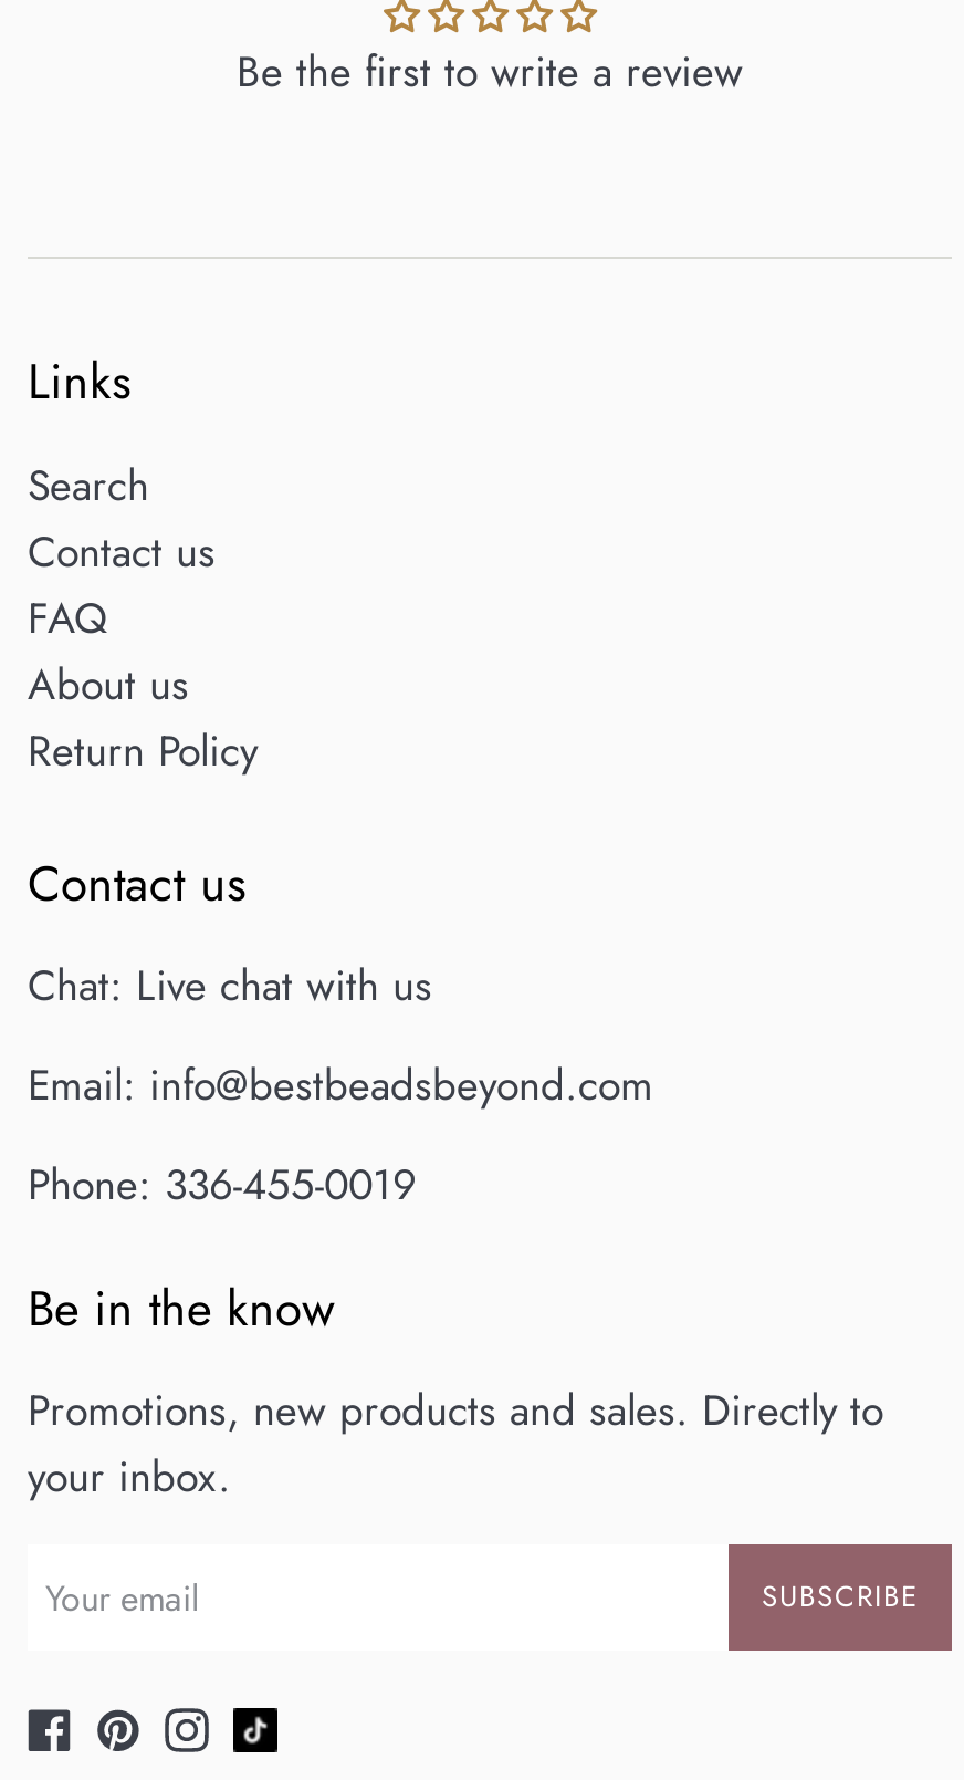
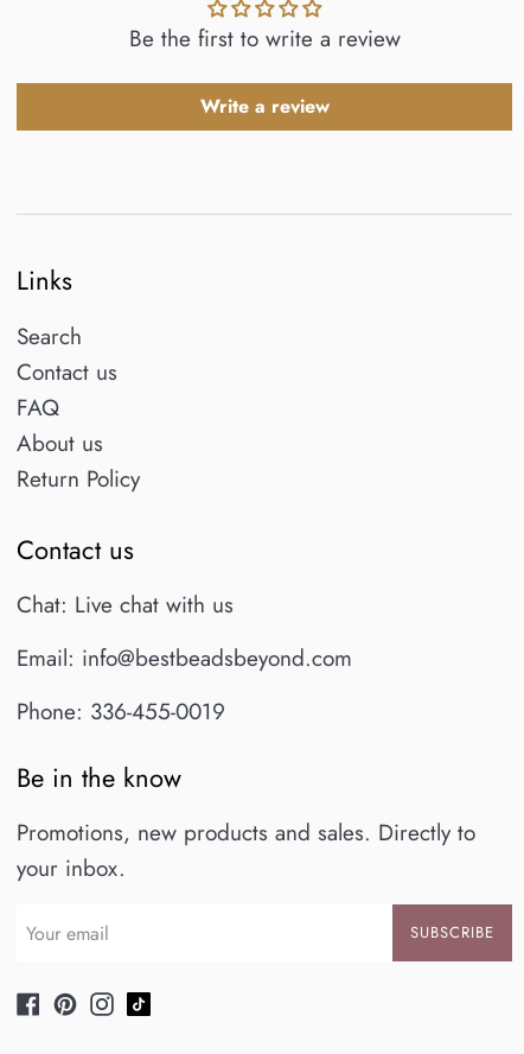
none -> [200,93,329,120] Write a review

